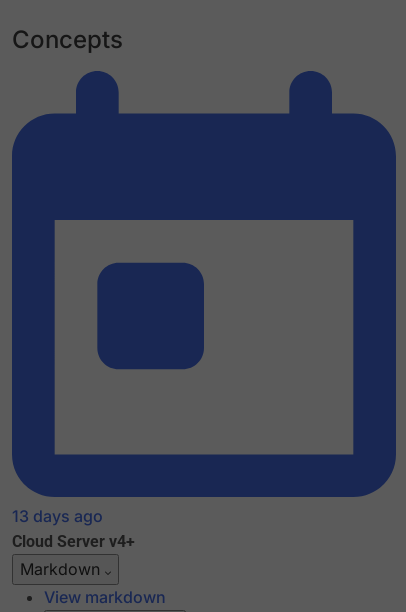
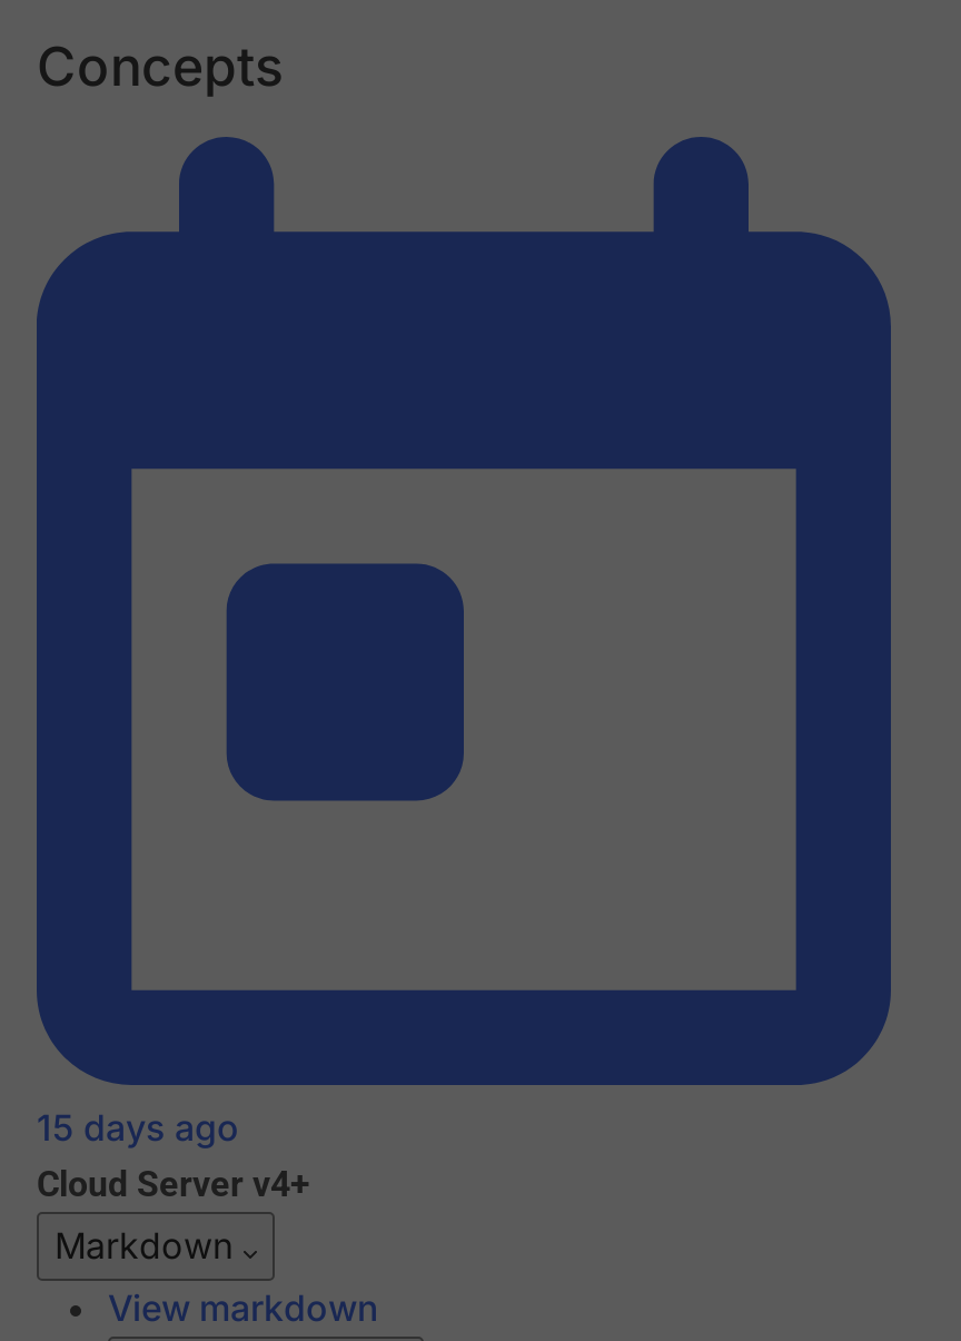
[12,506,103,526] 13 days ago -> [37,1106,239,1151] 15 days ago

